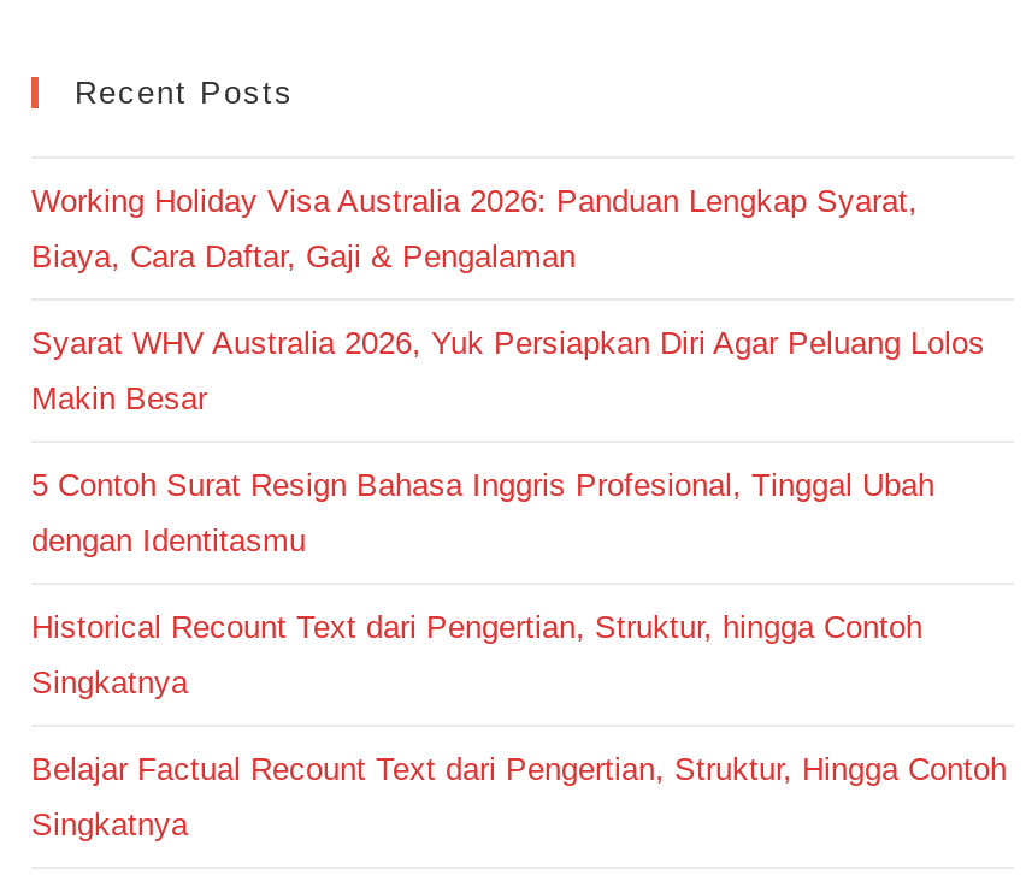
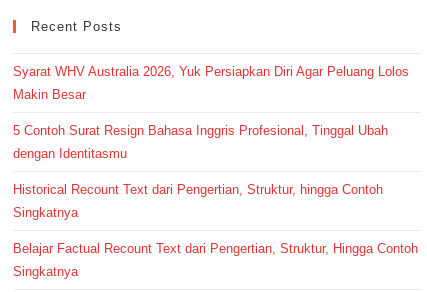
[31,183,918,274] Working Holiday Visa Australia 2026: Panduan Lengkap Syarat, | Biaya, Cara Daftar, Gaji & Pengalaman -> none

